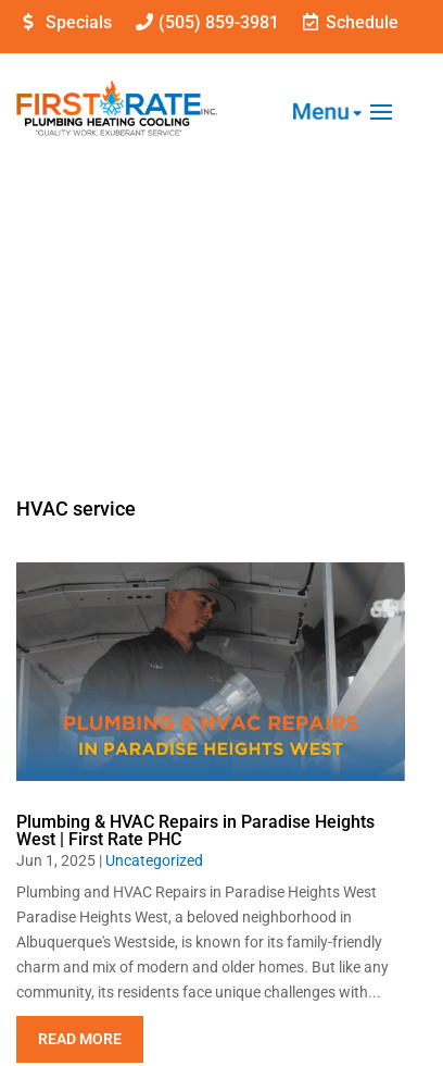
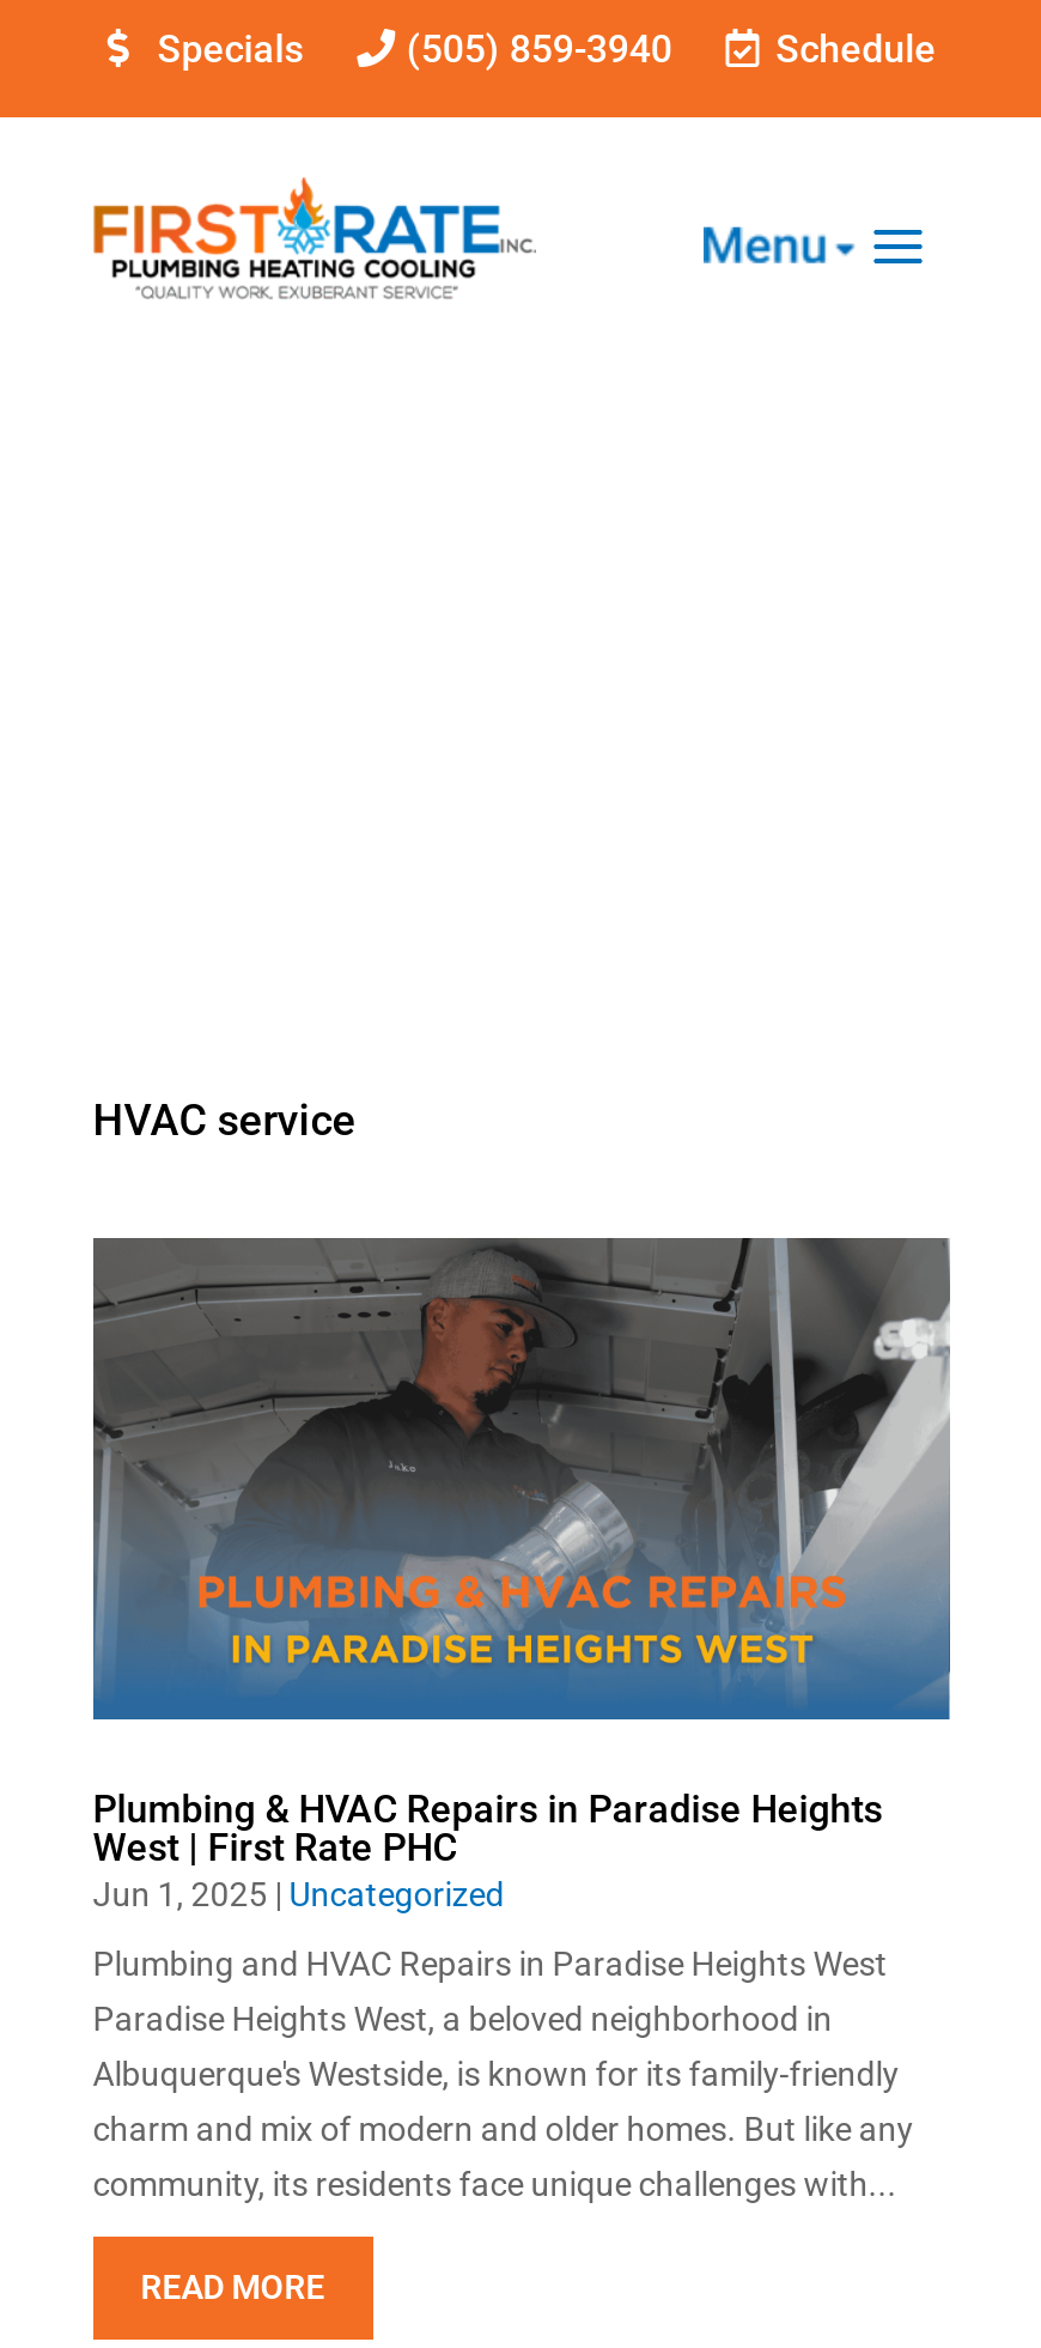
[158,12,279,32] (505) 859-3981 -> [407,26,672,71] (505) 859-3940

